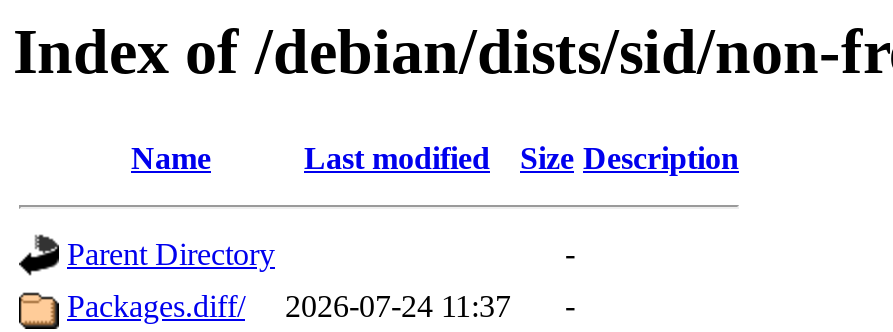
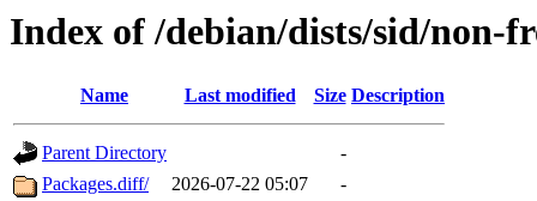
[285,290,511,324] 2026-07-24 11:37 -> [171,174,308,194] 2026-07-22 05:07

